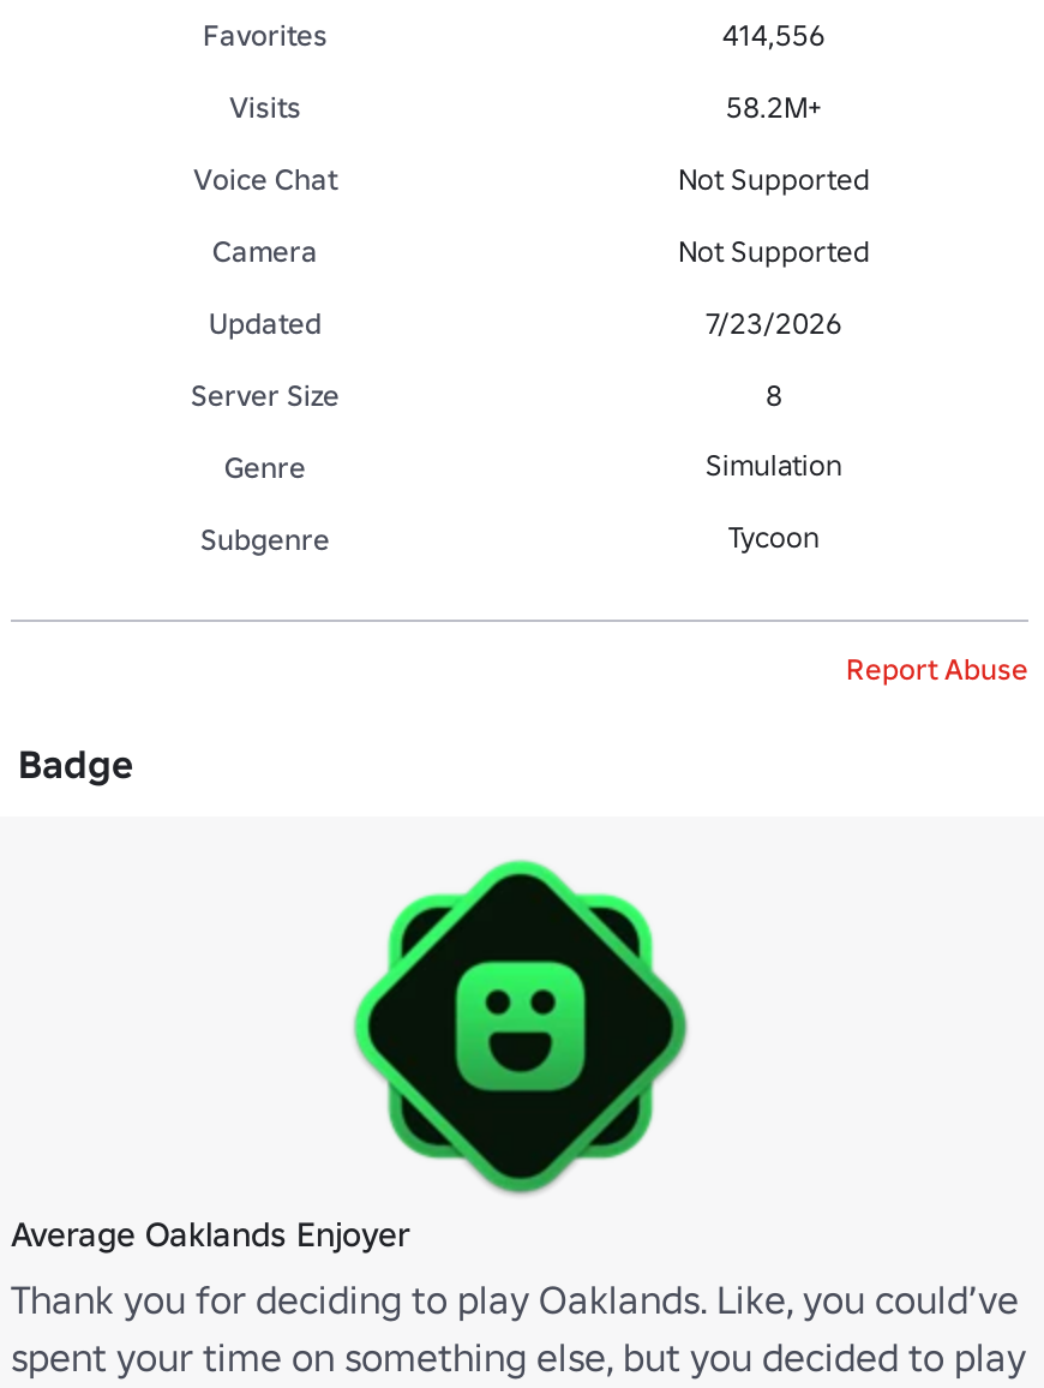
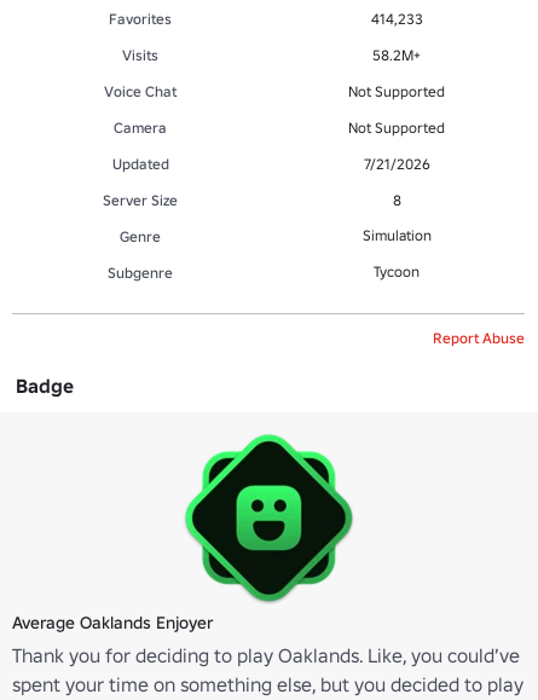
[722,18,826,54] 414,556 -> [371,10,423,28] 414,233
[706,306,842,342] 7/23/2026 -> [363,155,430,173] 7/21/2026

